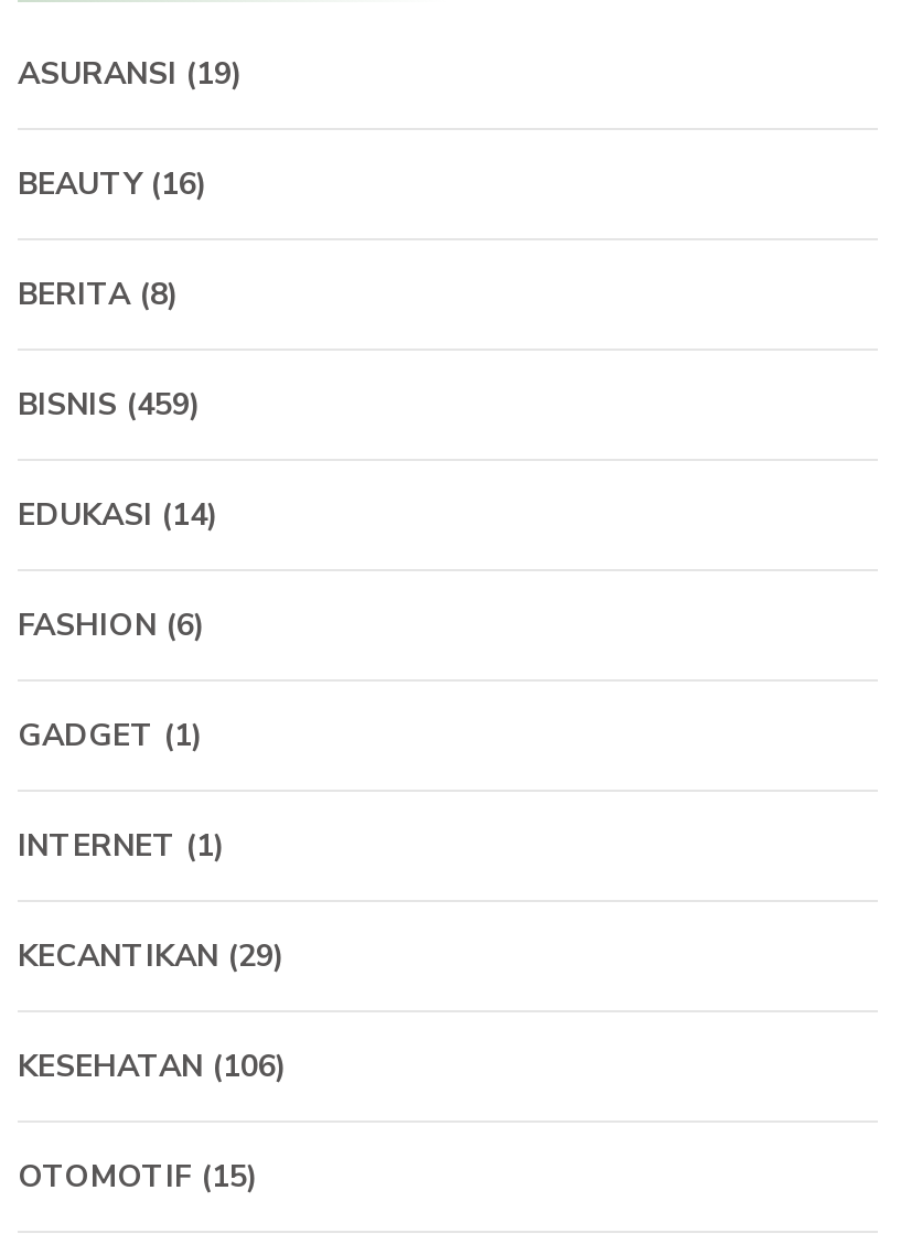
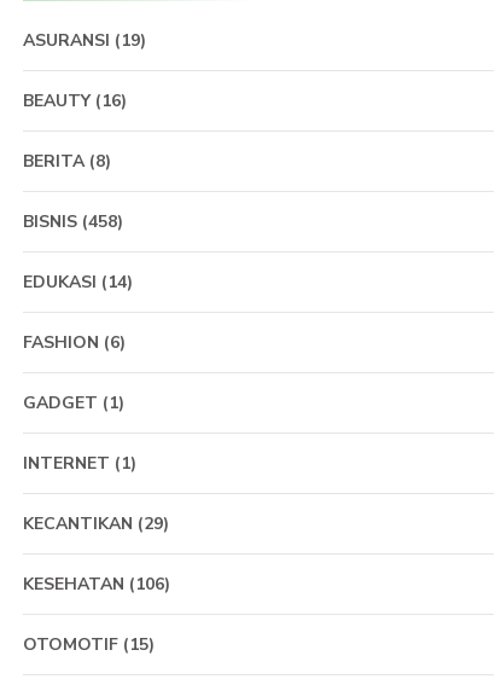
[18,384,201,426] BISNIS (459) -> [23,211,123,234] BISNIS (458)

